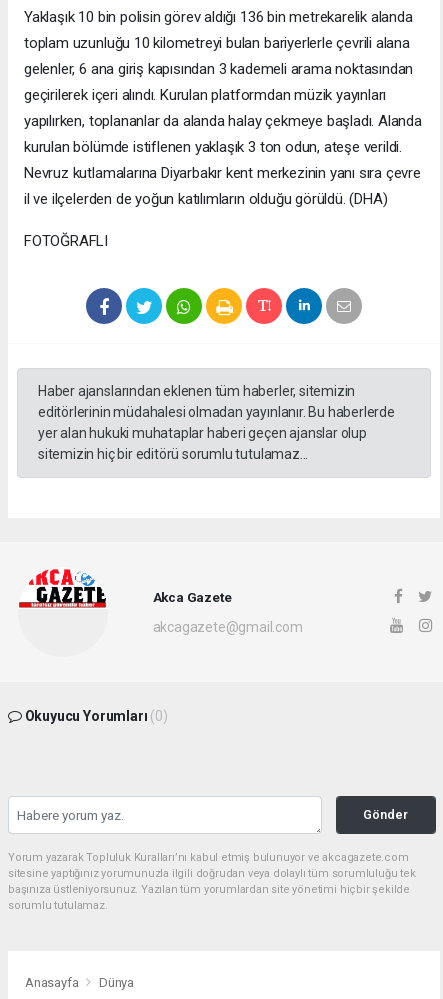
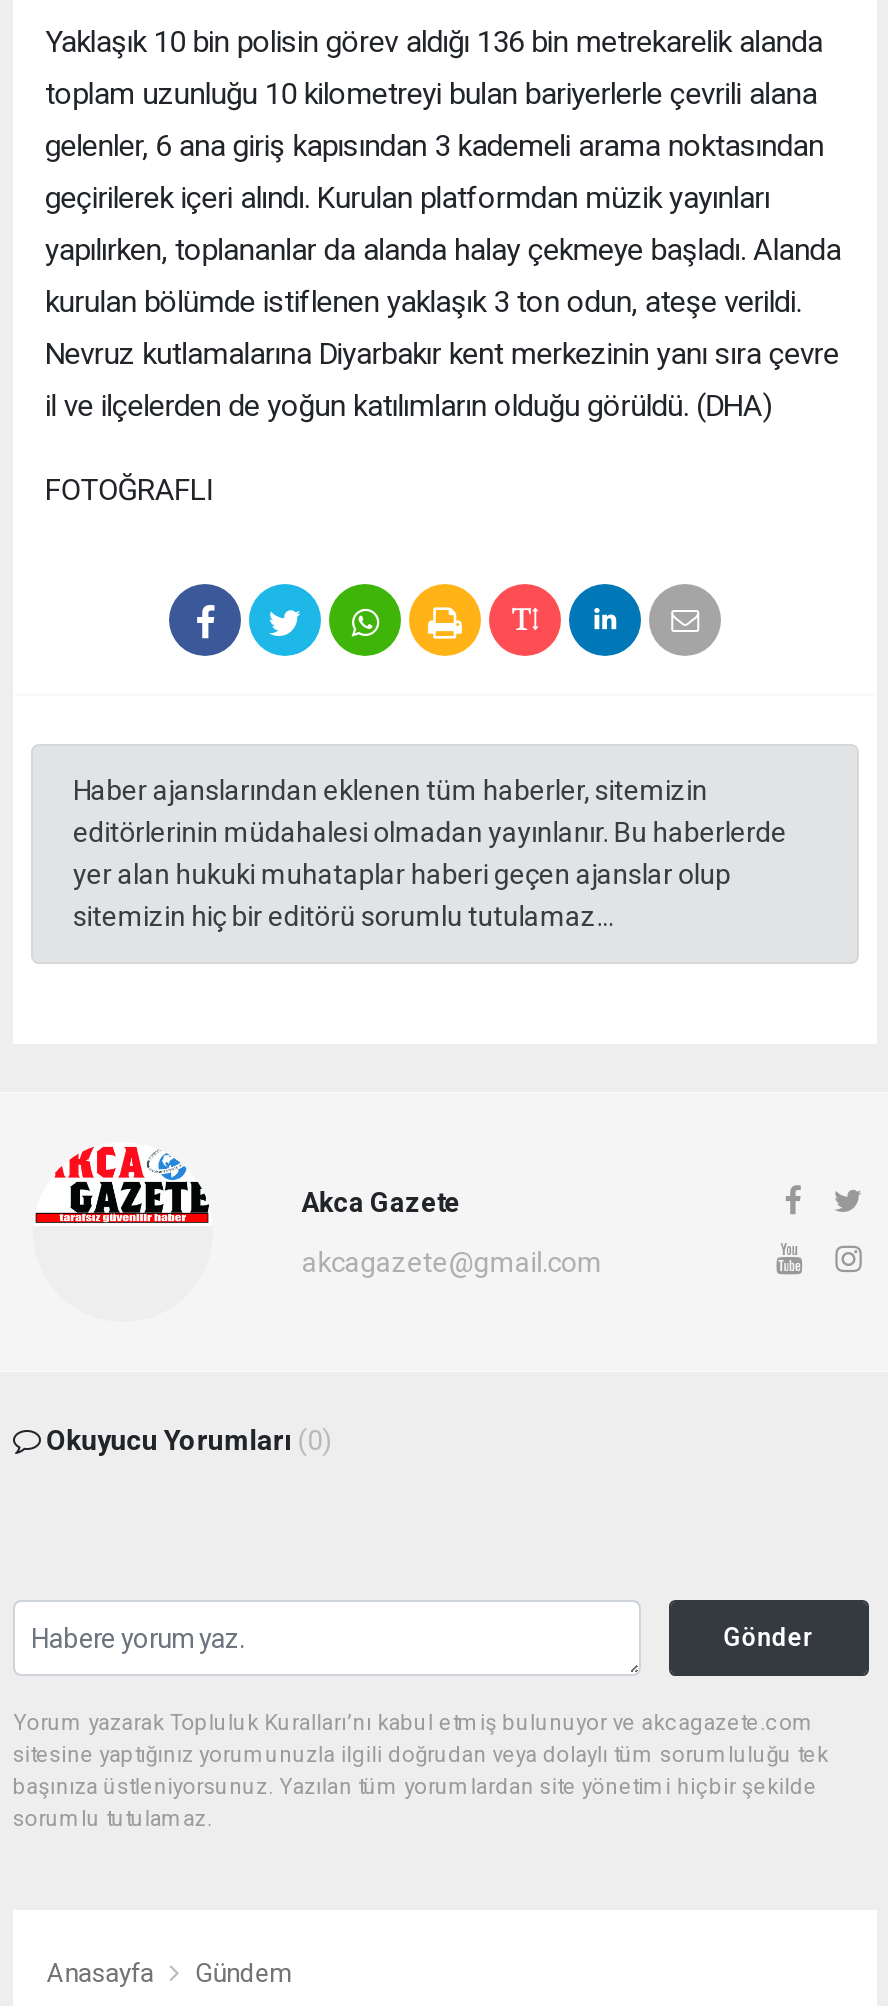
[99,975,134,990] Dünya -> [195,1958,291,1988] Gündem

